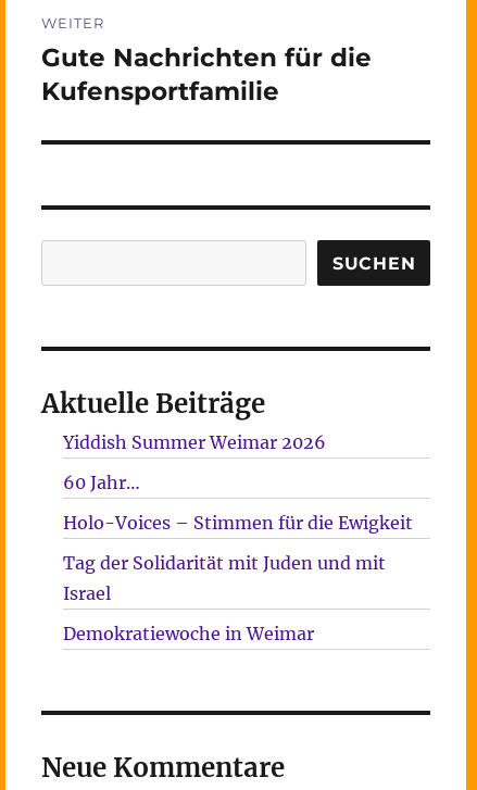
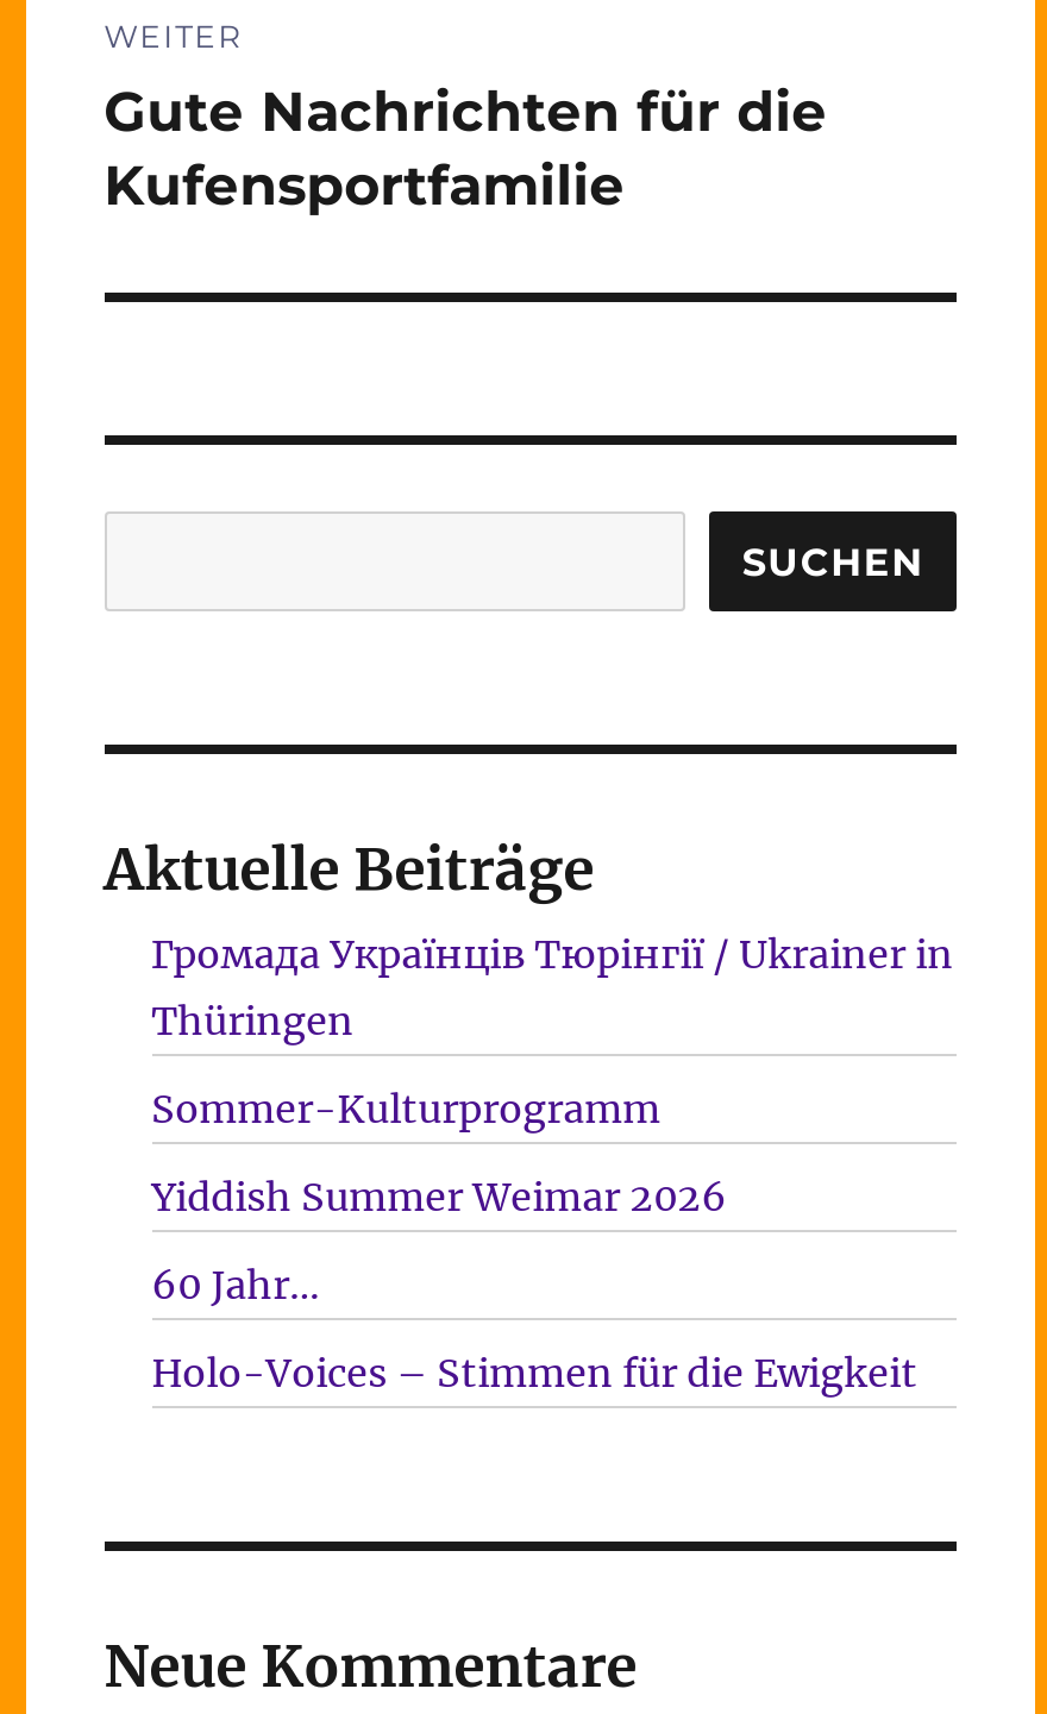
none -> [151,930,953,1132] Громада Українців Тюрінгії / Ukrainer in | Thüringen | Sommer-Kulturprogramm
moved [63,431,412,534] -> [151,1173,918,1396]: Yiddish Summer Weimar 2026 | 60 Jahr… | Holo-Voices – Stimmen für die Ewigkeit
[63,552,385,644] Tag der Solidarität mit Juden und mit | Israel | Demokratiewoche in Weimar -> none

